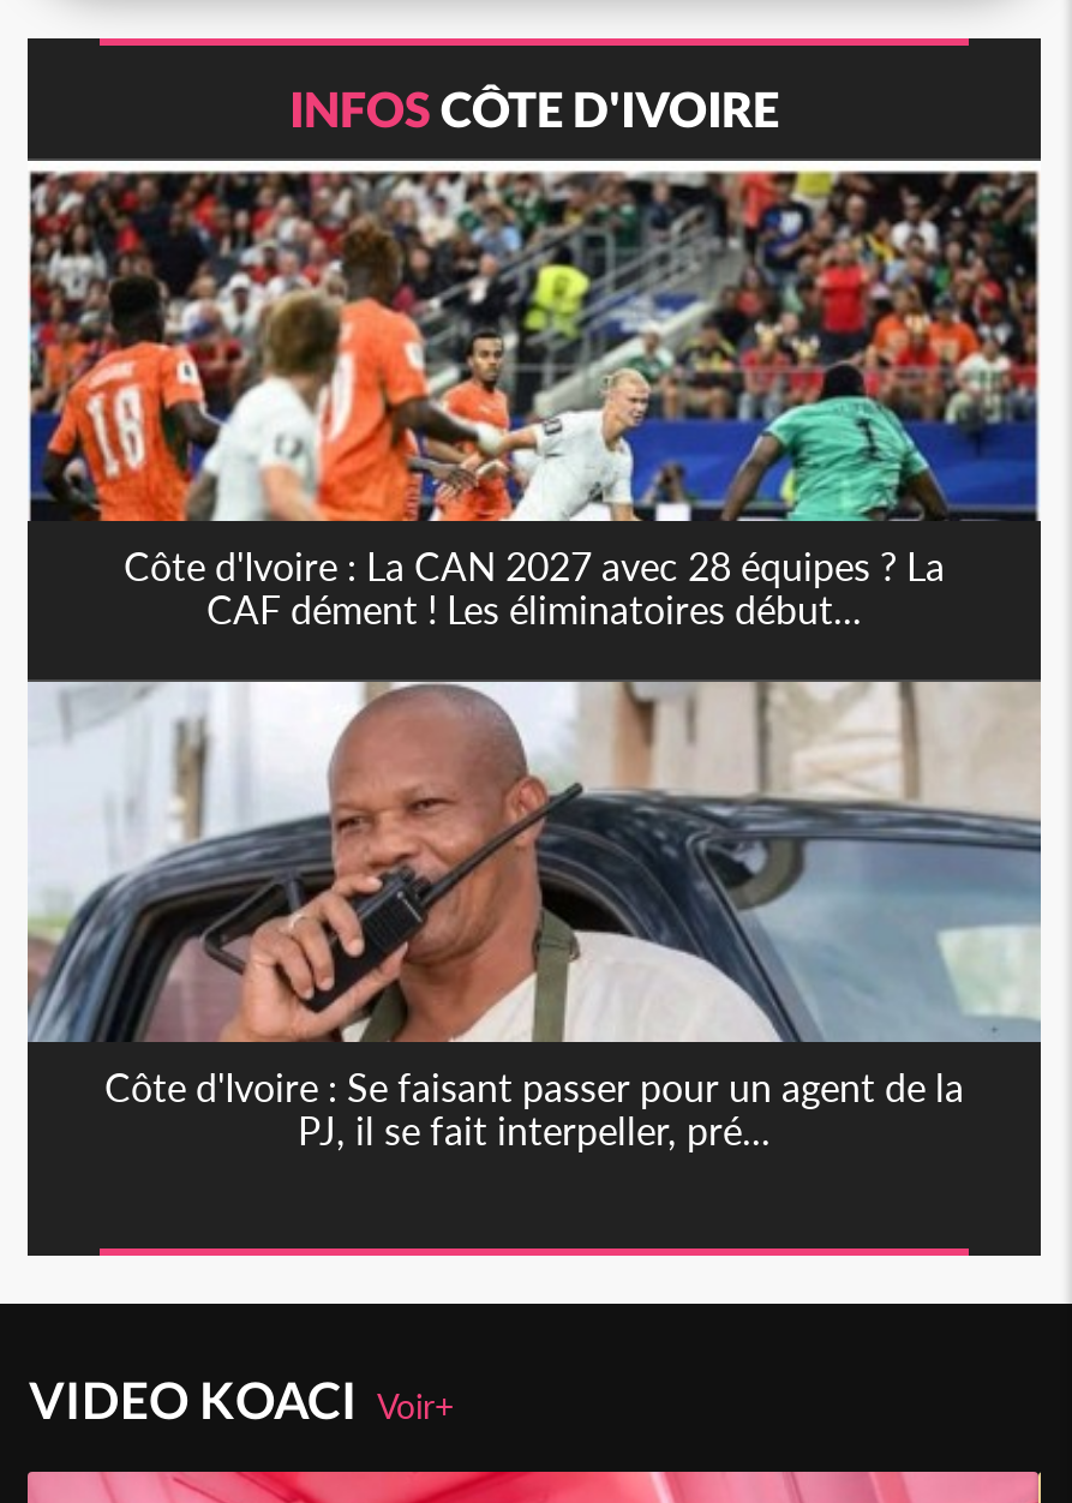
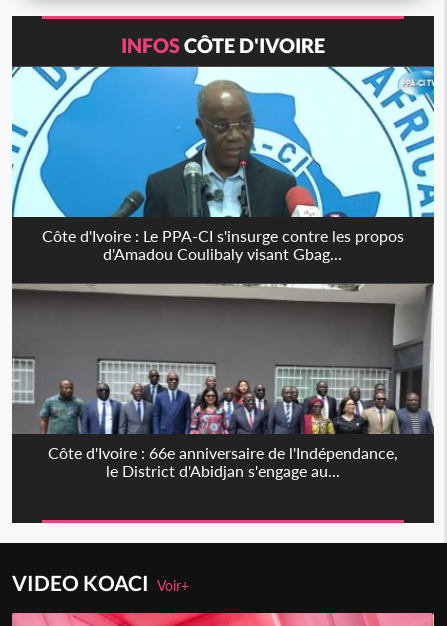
[28,158,1041,631] [image] | Côte d'Ivoire : La CAN 2027 avec 28 équipes ? La | CAF dément ! Les éliminatoires début... -> [11,66,435,263] [image] | Côte d'Ivoire : Le PPA-CI s'insurge contre les propos | d'Amadou Coulibaly visant Gbag...
[28,679,1043,1152] [image] | Côte d'Ivoire : Se faisant passer pour un agent de la | PJ, il se fait interpeller, pré... -> [11,283,434,480] [image] | Côte d'Ivoire : 66e anniversaire de l'Indépendance, | le District d'Abidjan s'engage au...

